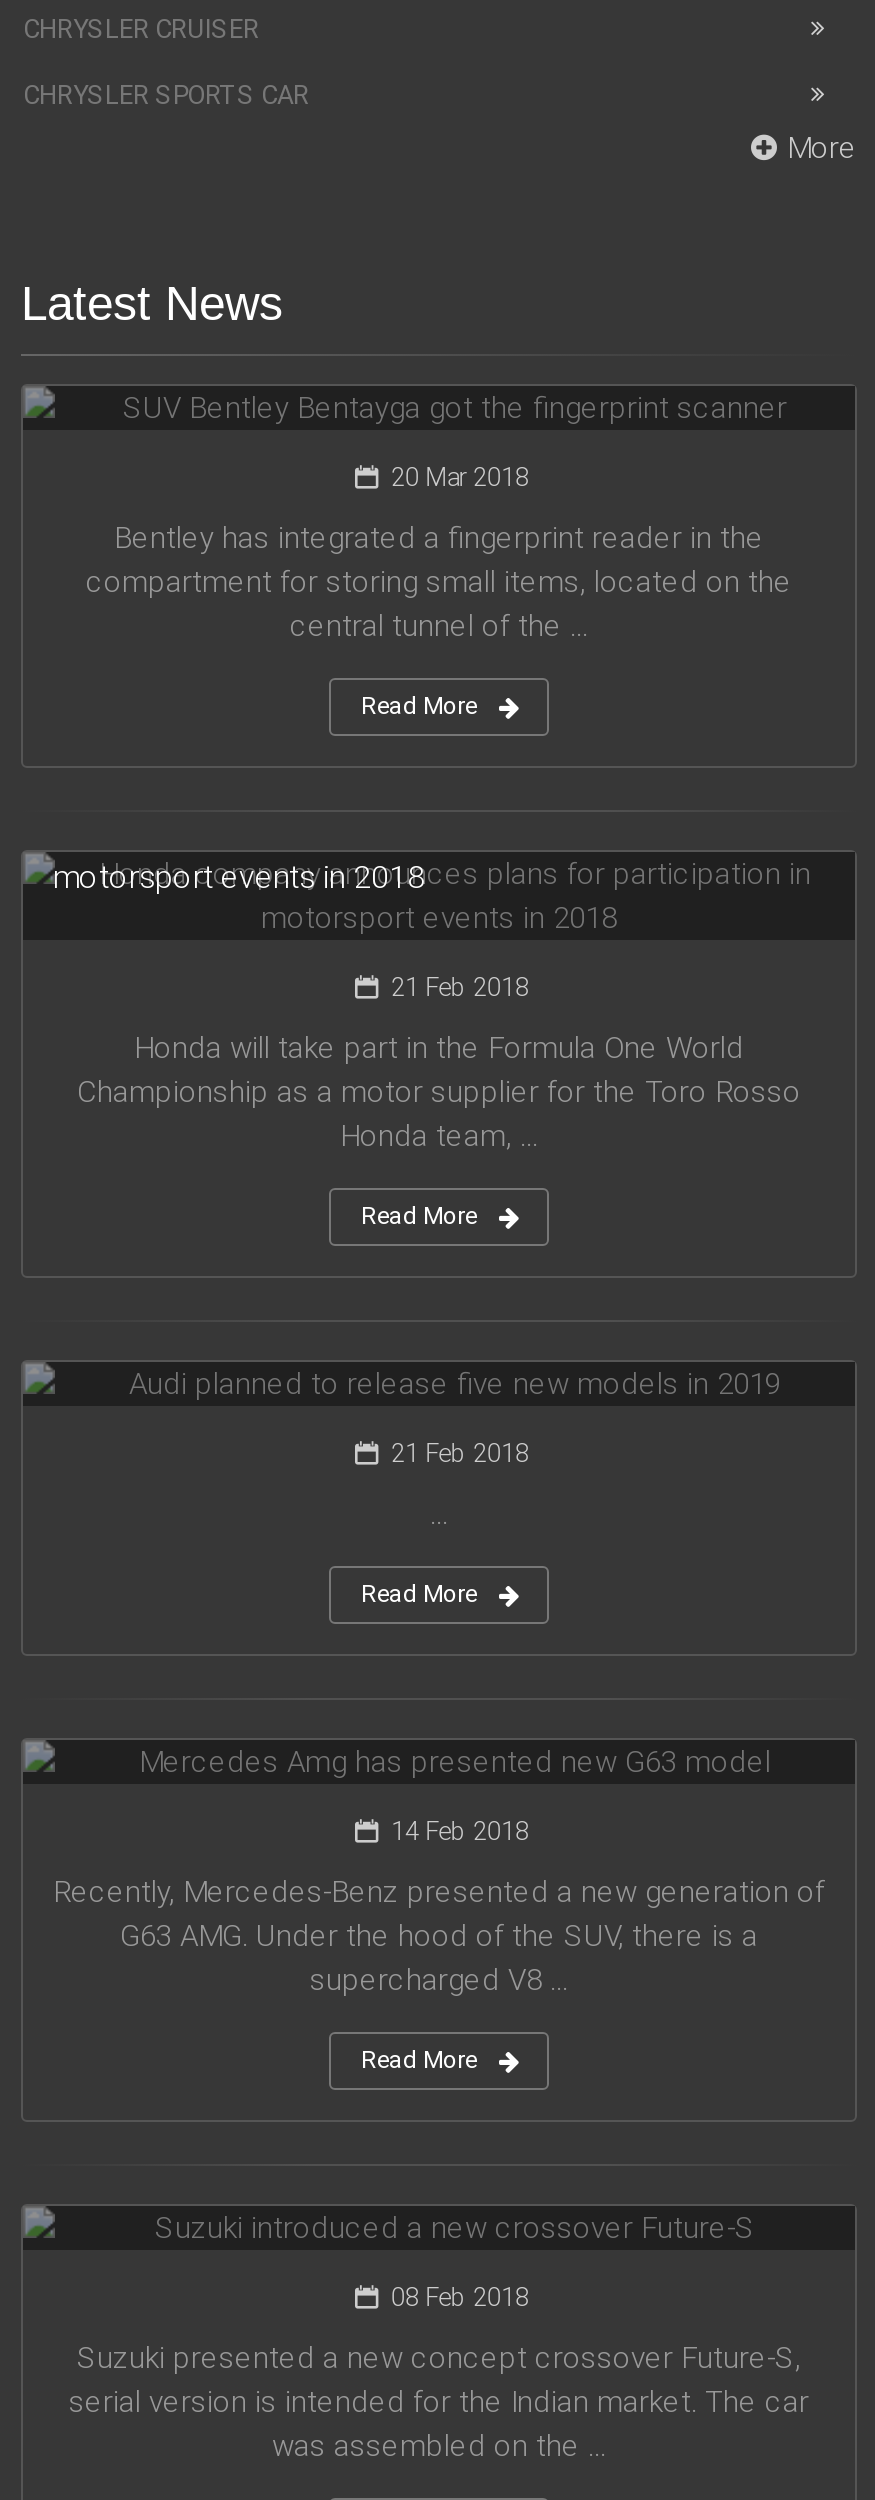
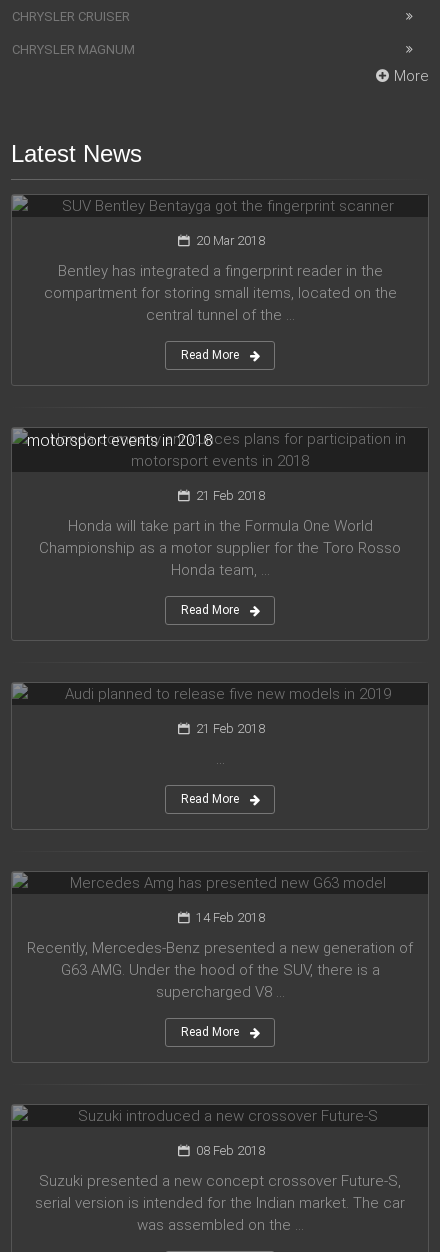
[23,79,309,109] CHRYSLER SPORTS CAR -> [12,42,135,57] CHRYSLER MAGNUM

